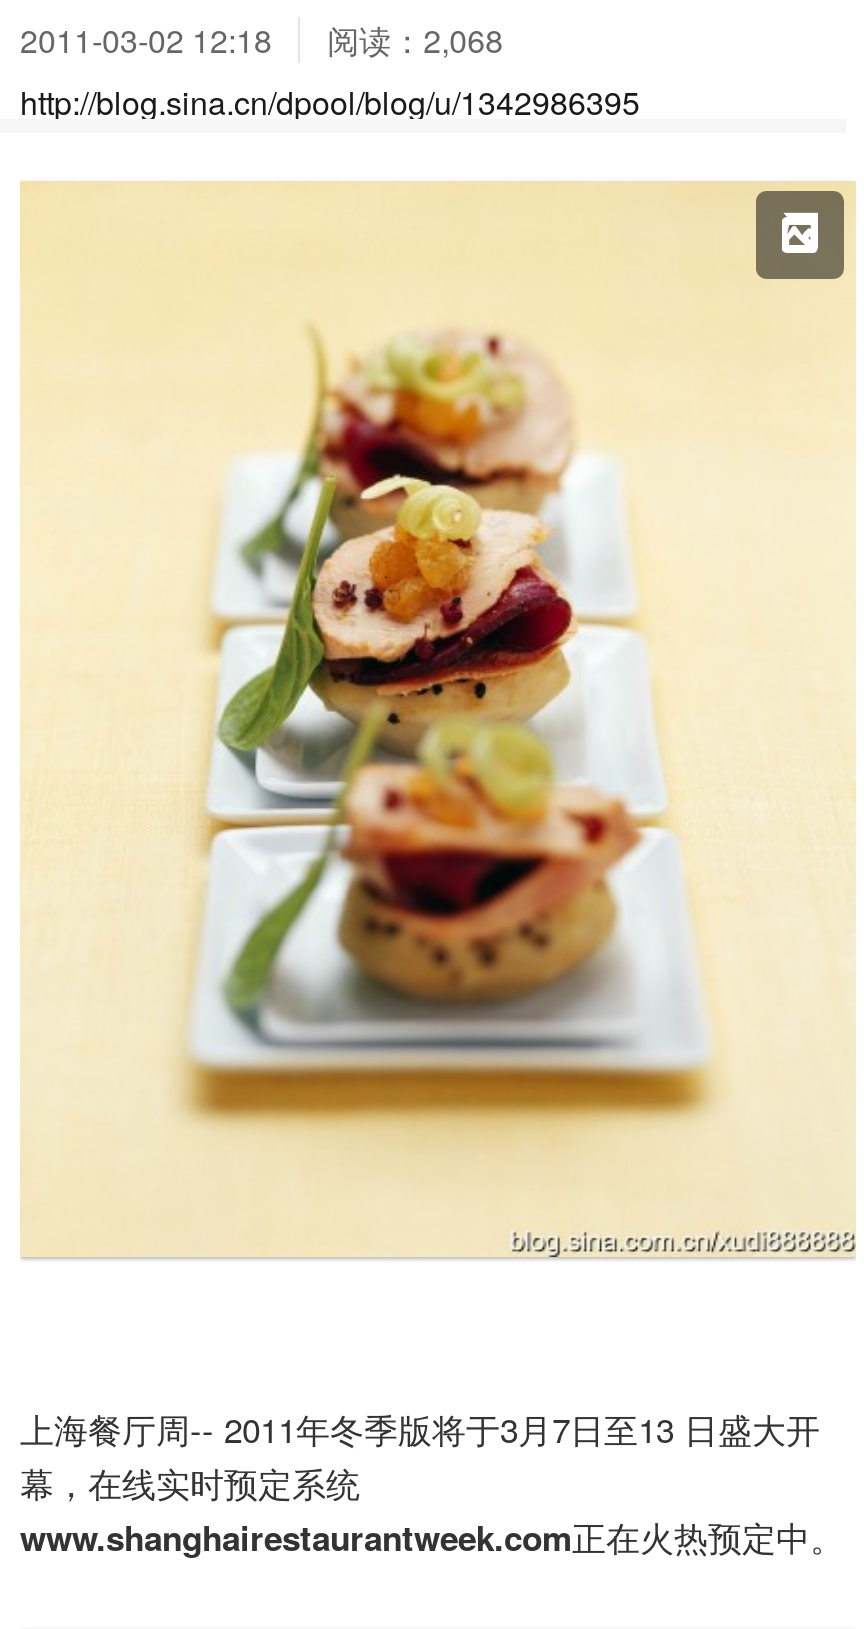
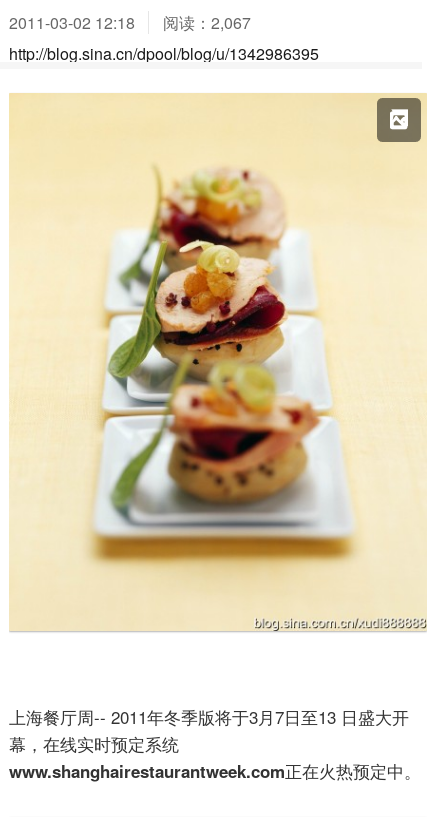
[20,17,503,63] 2011-03-02 12:18 阅读：2,068 -> [9,11,251,34] 2011-03-02 12:18 阅读：2,067

